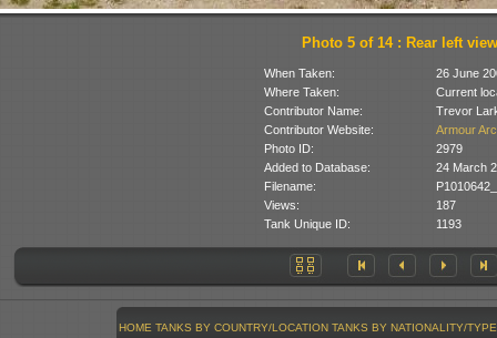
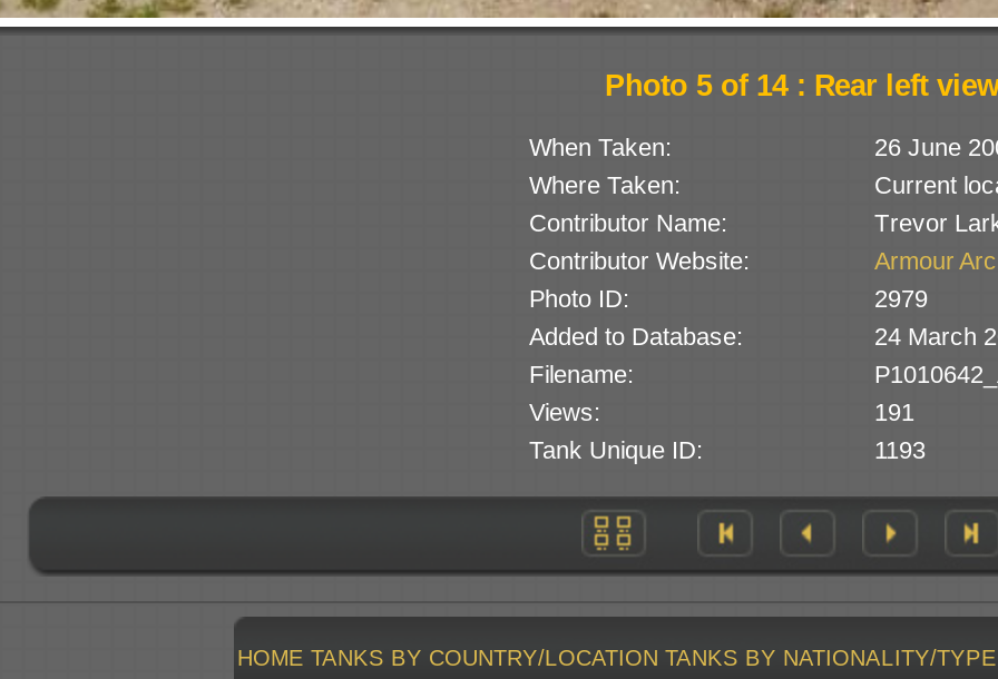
[435,199,455,212] 187 -> [874,399,914,426] 191

